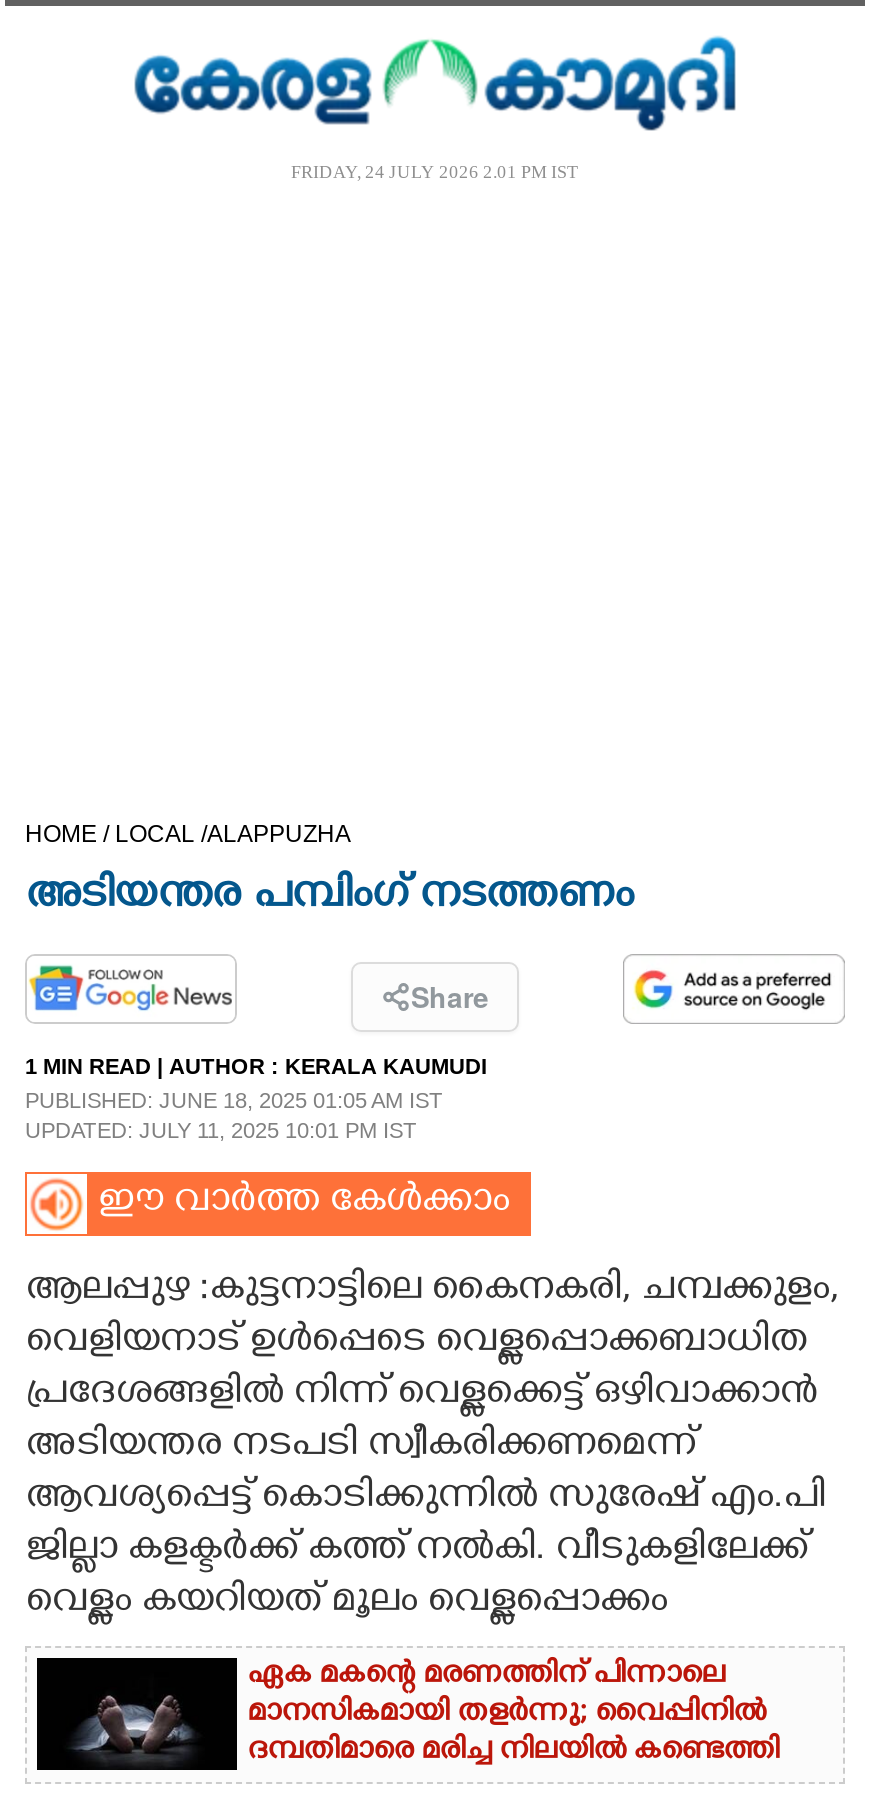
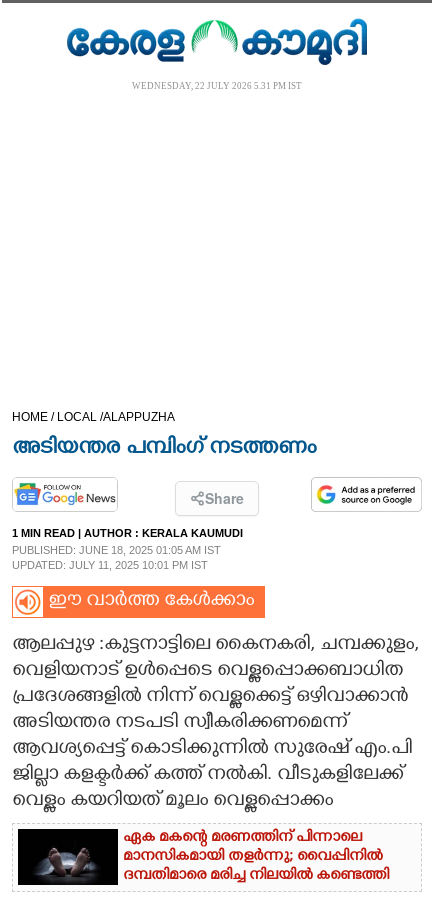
[291,162,579,182] FRIDAY, 24 JULY 2026 2.01 PM IST -> [132,81,302,91] WEDNESDAY, 22 JULY 2026 5.31 PM IST

